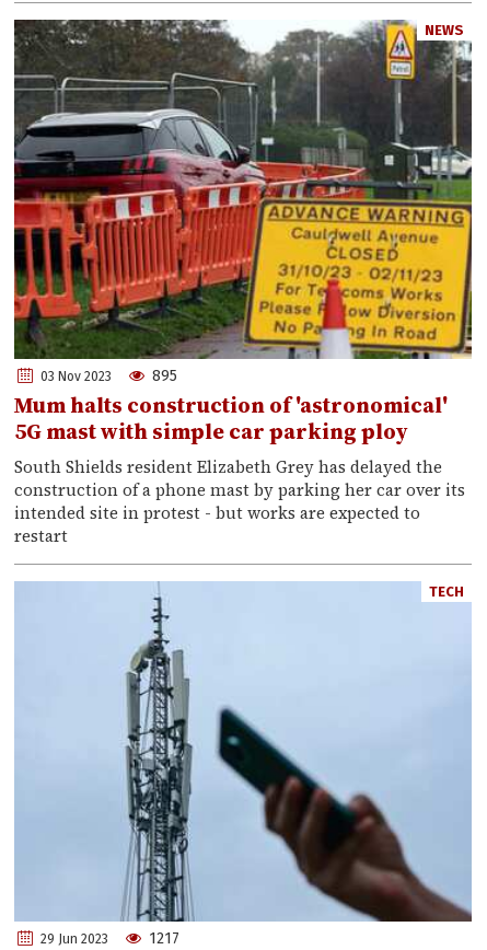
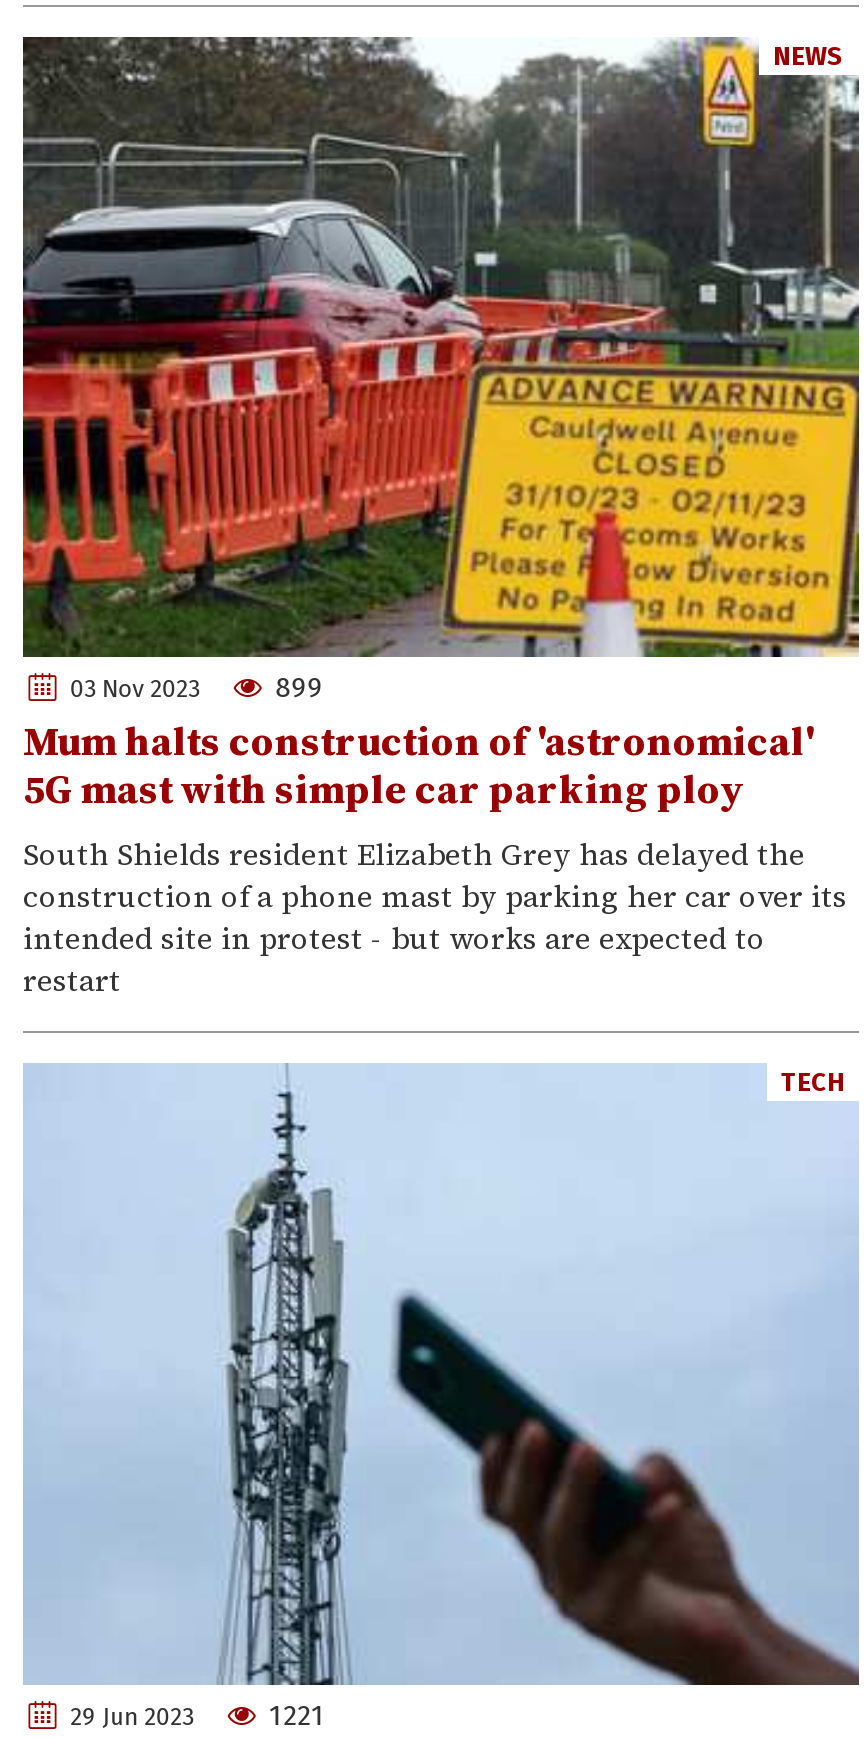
[148,367,178,385] 895 -> [267,671,323,705] 899
[145,929,180,947] 1217 -> [261,1698,325,1732] 1221

